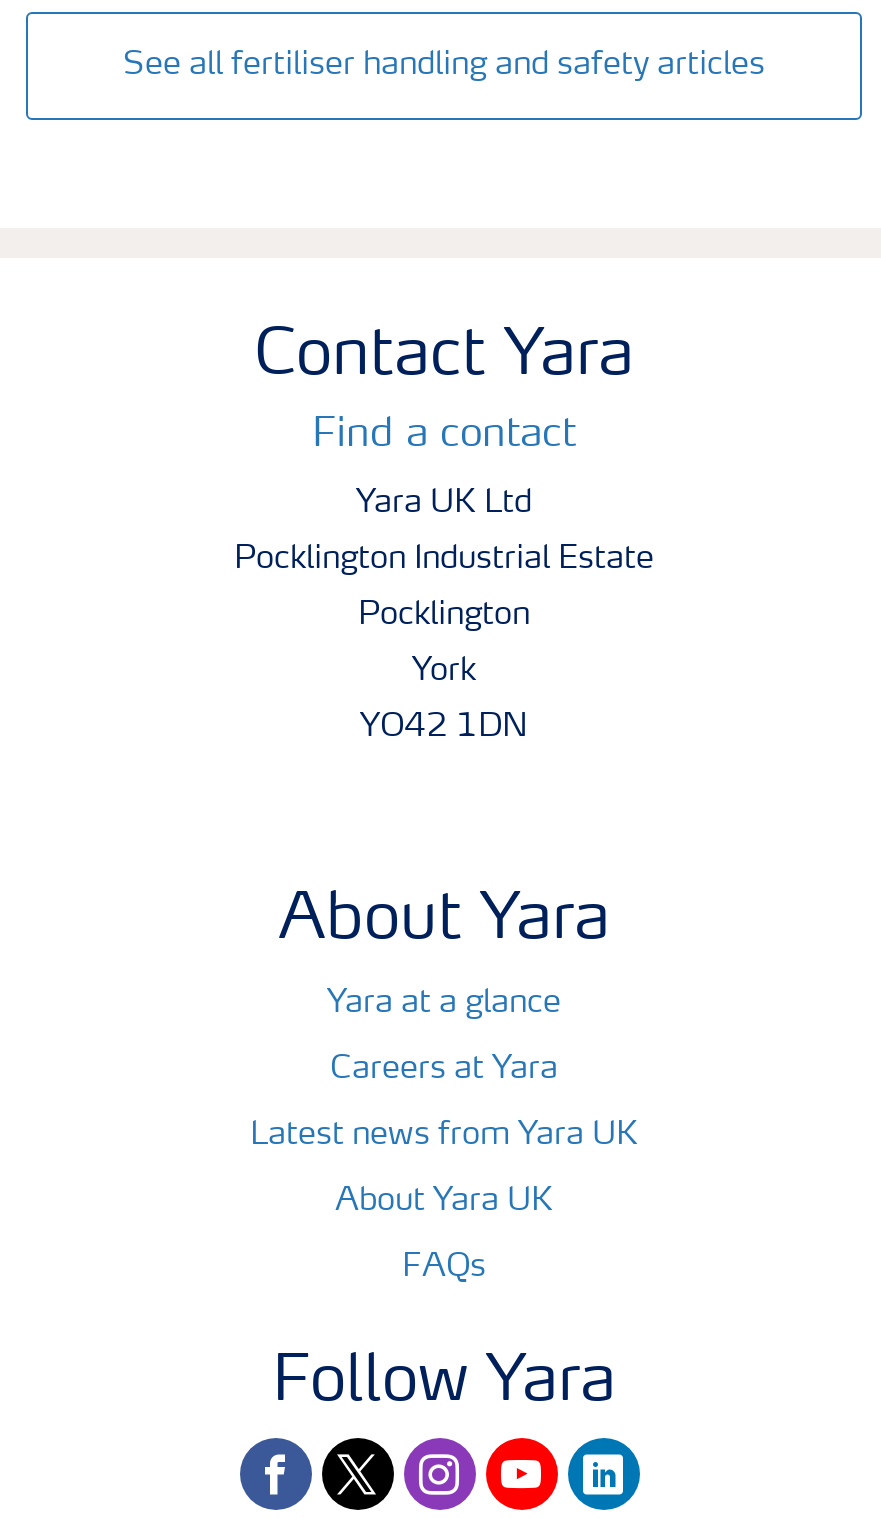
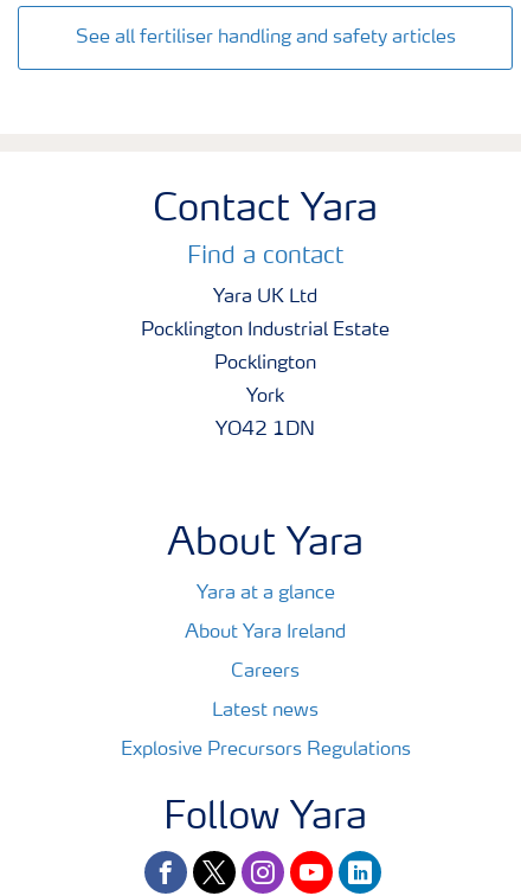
[330,1054,558,1086] Careers at Yara -> [185,623,346,642] About Yara Ireland
[250,1120,638,1152] Latest news from Yara UK -> [231,663,300,681] Careers
[335,1186,553,1218] About Yara UK -> [212,702,319,721] Latest news
[402,1252,486,1284] FAQs -> [120,741,410,760] Explosive Precursors Regulations

